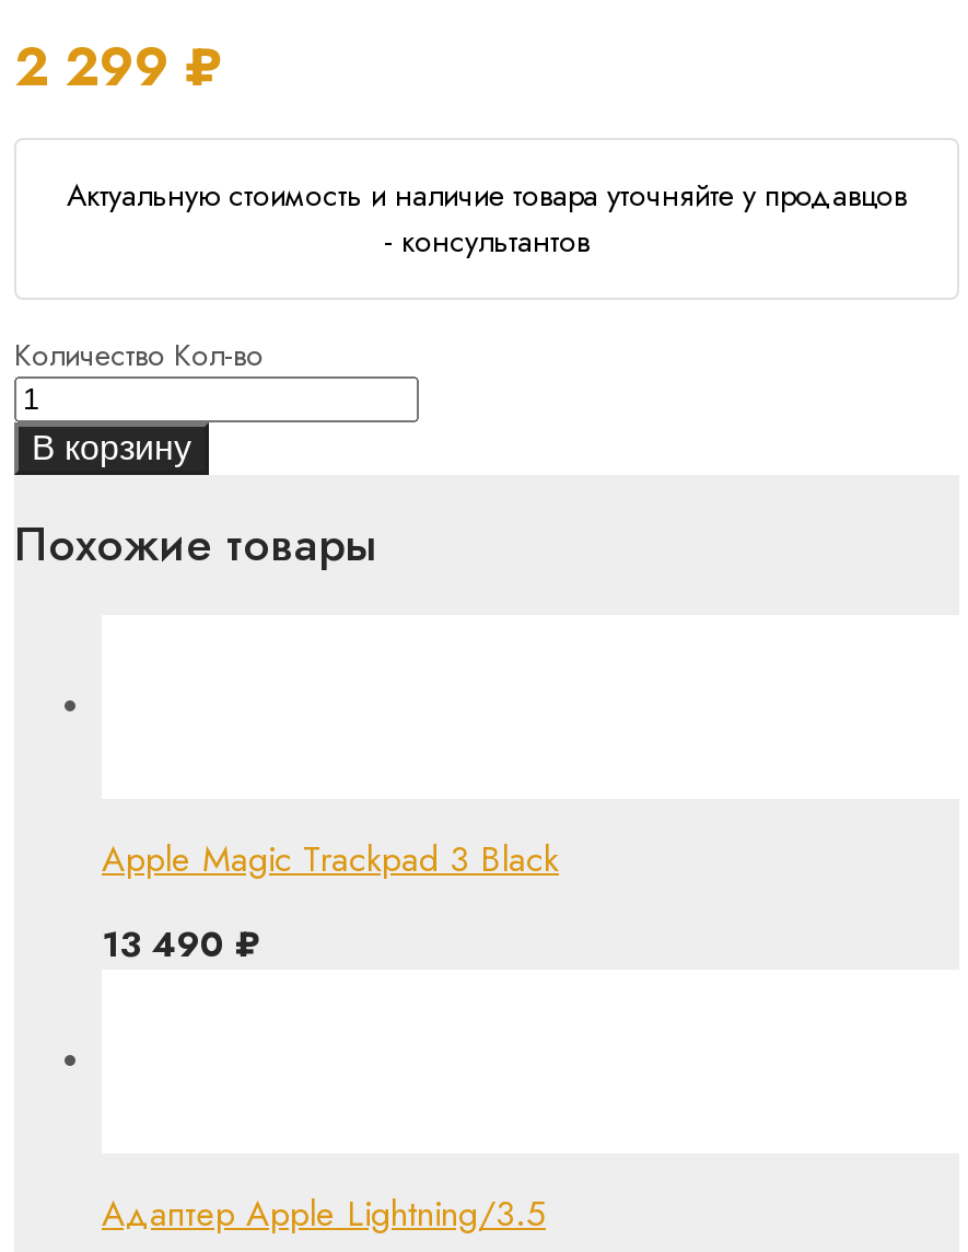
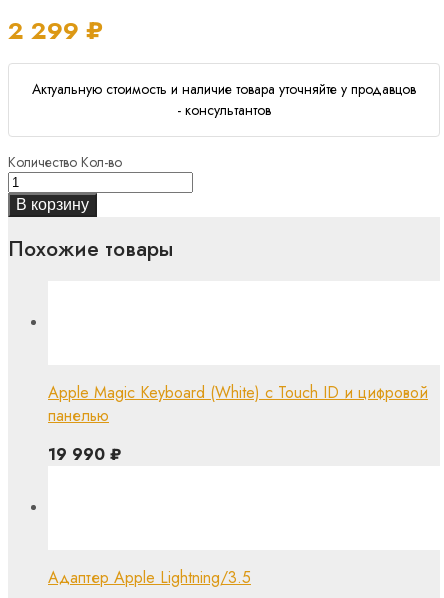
[102,835,559,885] Apple Magic Trackpad 3 Black -> [48,381,428,427] Apple Magic Keyboard (White) с Touch ID и цифровой | панелью
[102,920,259,970] 13 490 ₽ -> [48,443,121,466] 19 990 ₽

